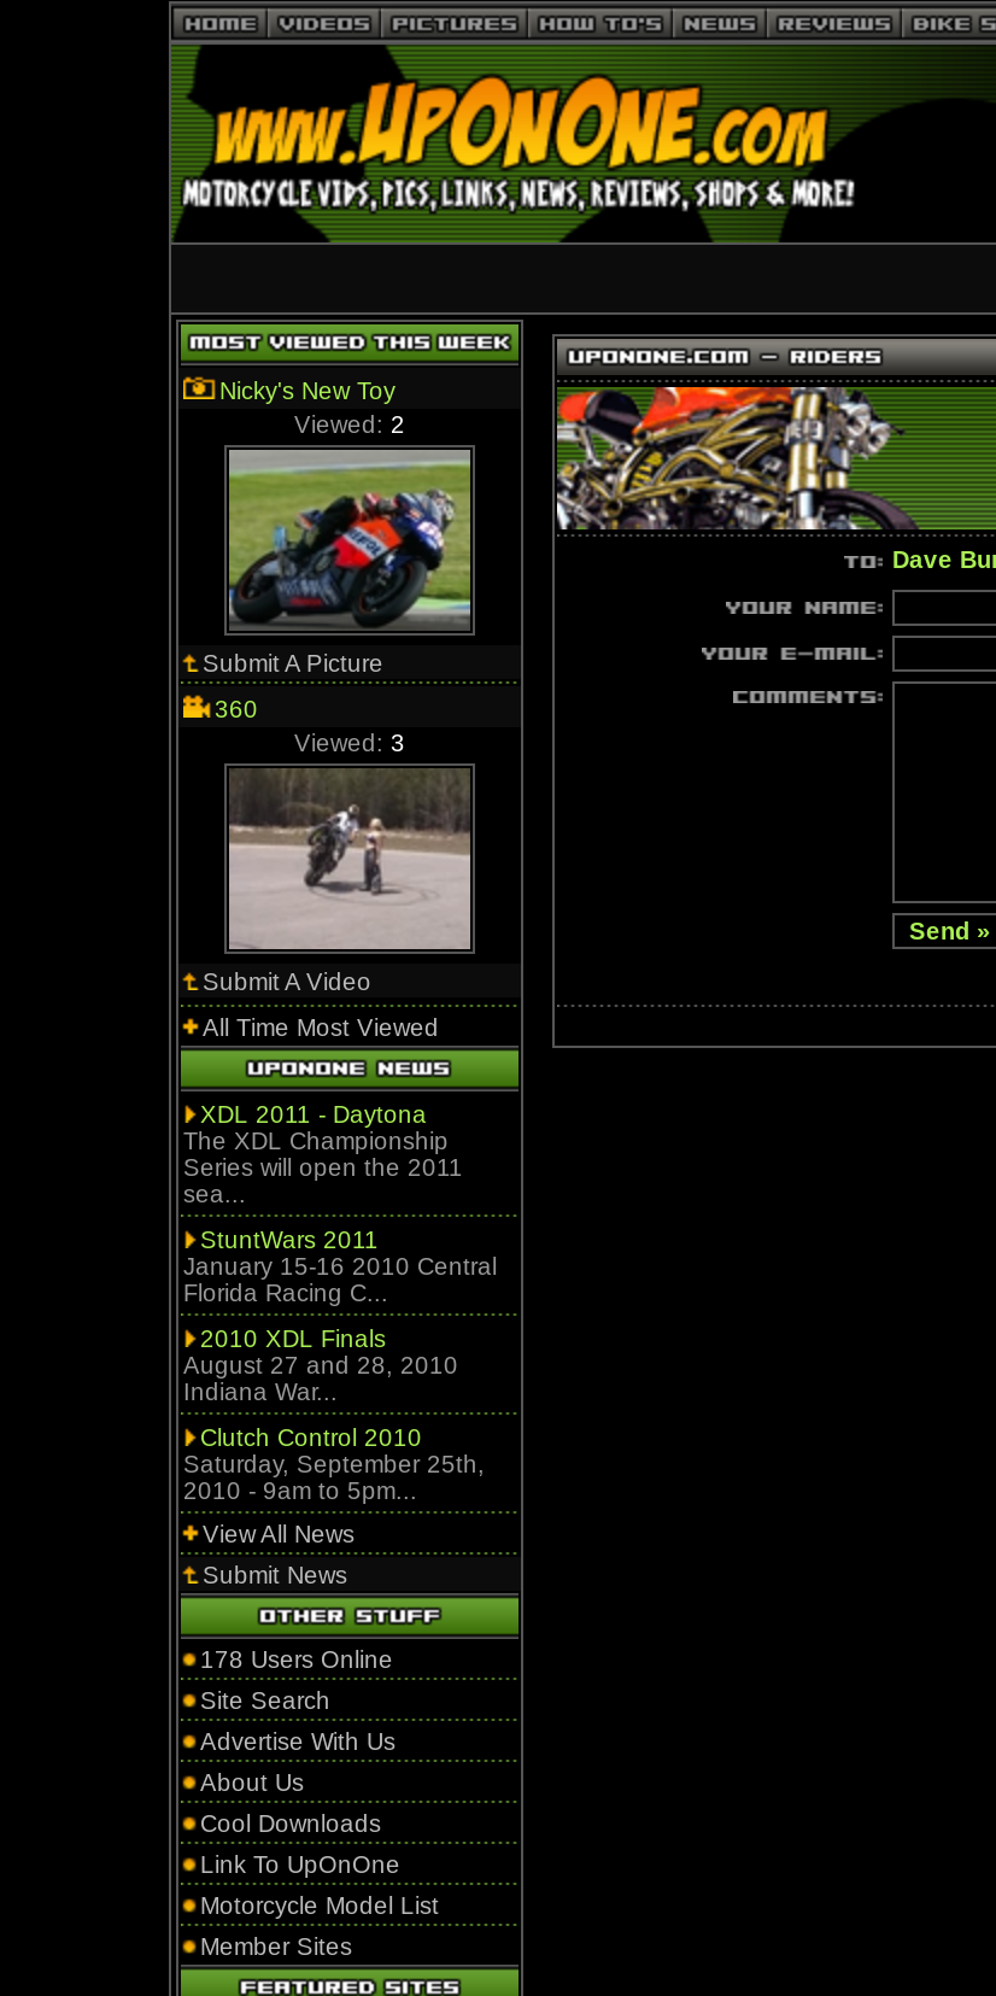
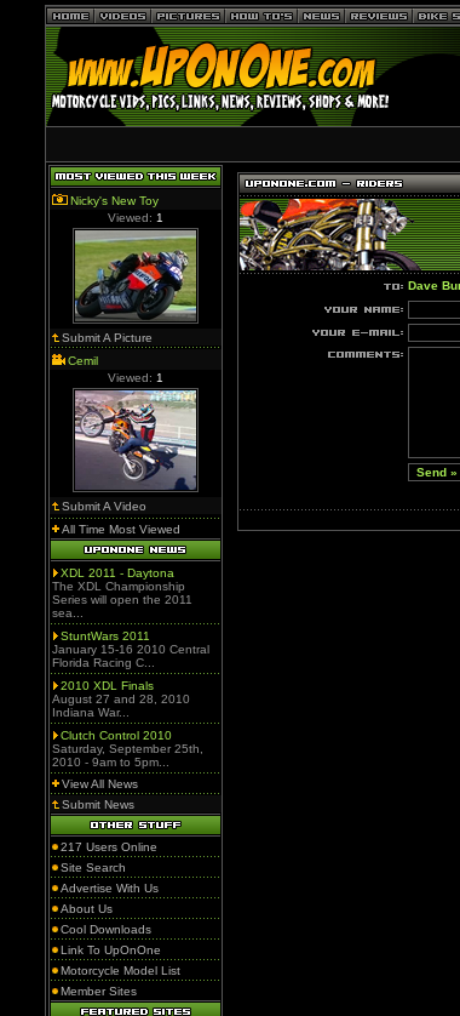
[294,411,405,438] Viewed: 2 -> [108,211,163,224] Viewed: 1
[215,696,405,756] 360 | Viewed: 3 -> [68,354,163,384] Cemil | Viewed: 1
[229,768,470,952] [image] -> [74,389,197,490] [image]
[200,1646,393,1673] 178 Users Online -> [61,840,157,854] 217 Users Online

